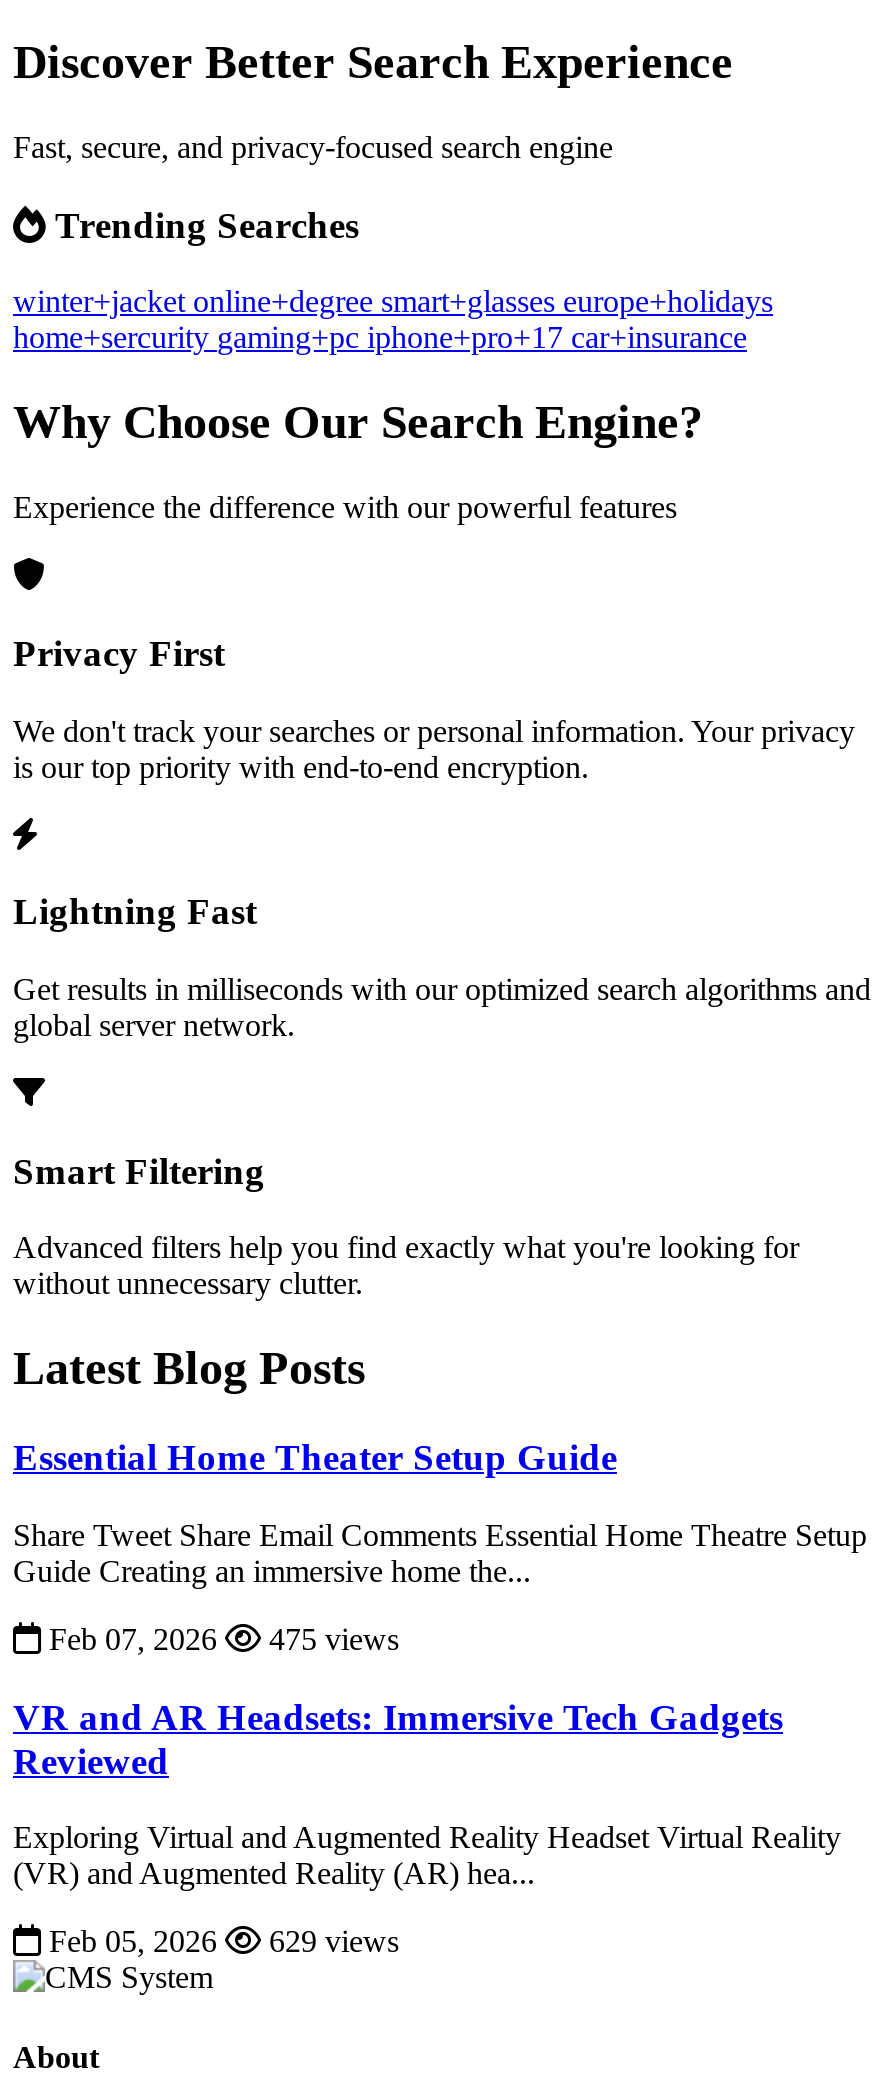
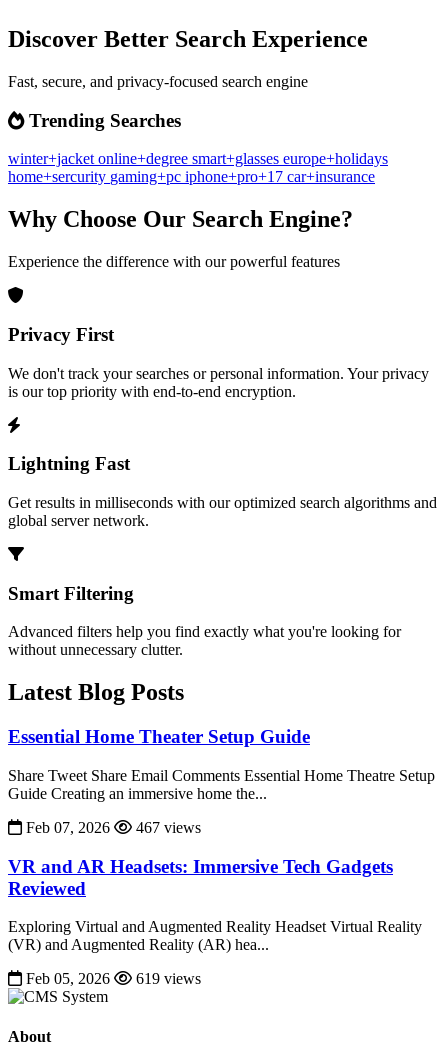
[41,1622,399,1656] Feb 07, 2026 475 views -> [22,819,201,836] Feb 07, 2026 467 views
[41,1925,399,1959] Feb 05, 2026 629 views -> [22,970,201,987] Feb 05, 2026 619 views

